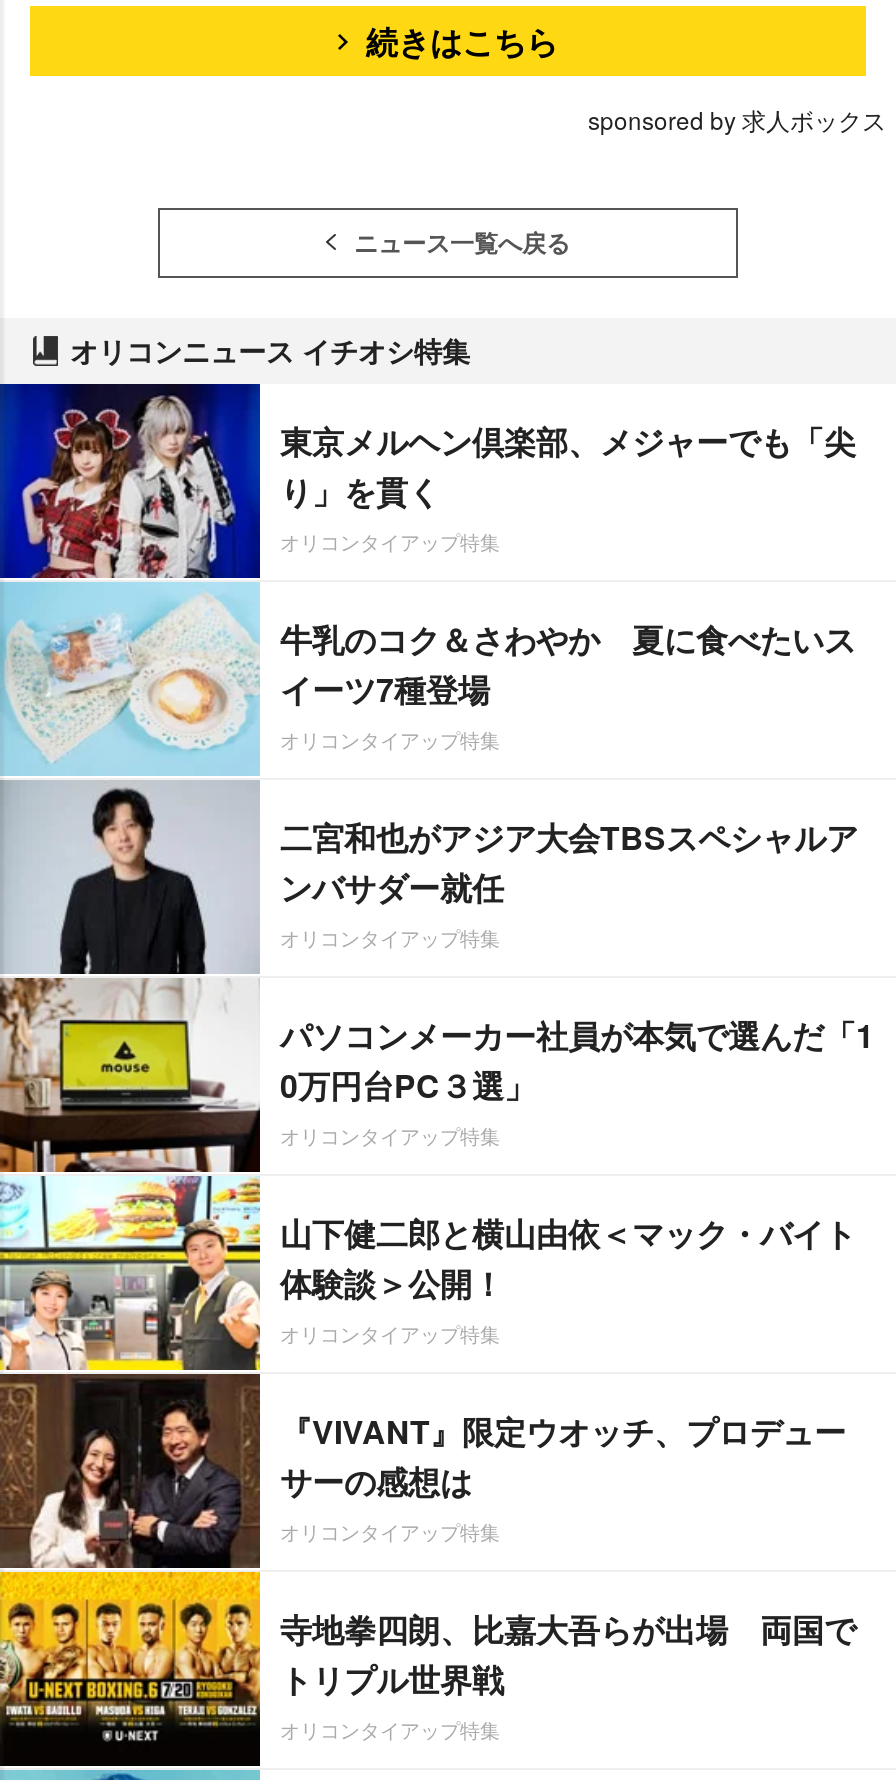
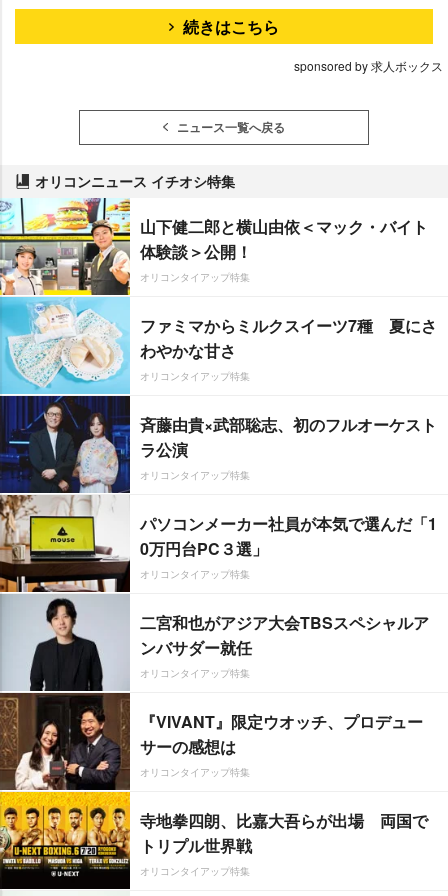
[6,382,856,976] [image] | 牛乳のコク＆さわやか 夏に食べたいス | イーツ7種登場 -> [3,197,437,494] [image] | ファミマからミルクスイーツ7種 夏にさ | わやかな甘さ
[280,417,856,513] 東京メルヘン倶楽部、メジャーでも「尖 | り」を貫く -> none
none -> [140,413,437,461] 斉藤由貴×武部聡志、初のフルオーケスト | ラ公演
moved [280,813,858,909] -> [140,611,429,659]: 二宮和也がアジア大会TBSスペシャルア | ンバサダー就任
[6,1176,262,1372] [image] -> [3,594,130,692] [image]
moved [280,1209,856,1305] -> [140,215,428,263]: 山下健二郎と横山由依＜マック・バイト | 体験談＞公開！

